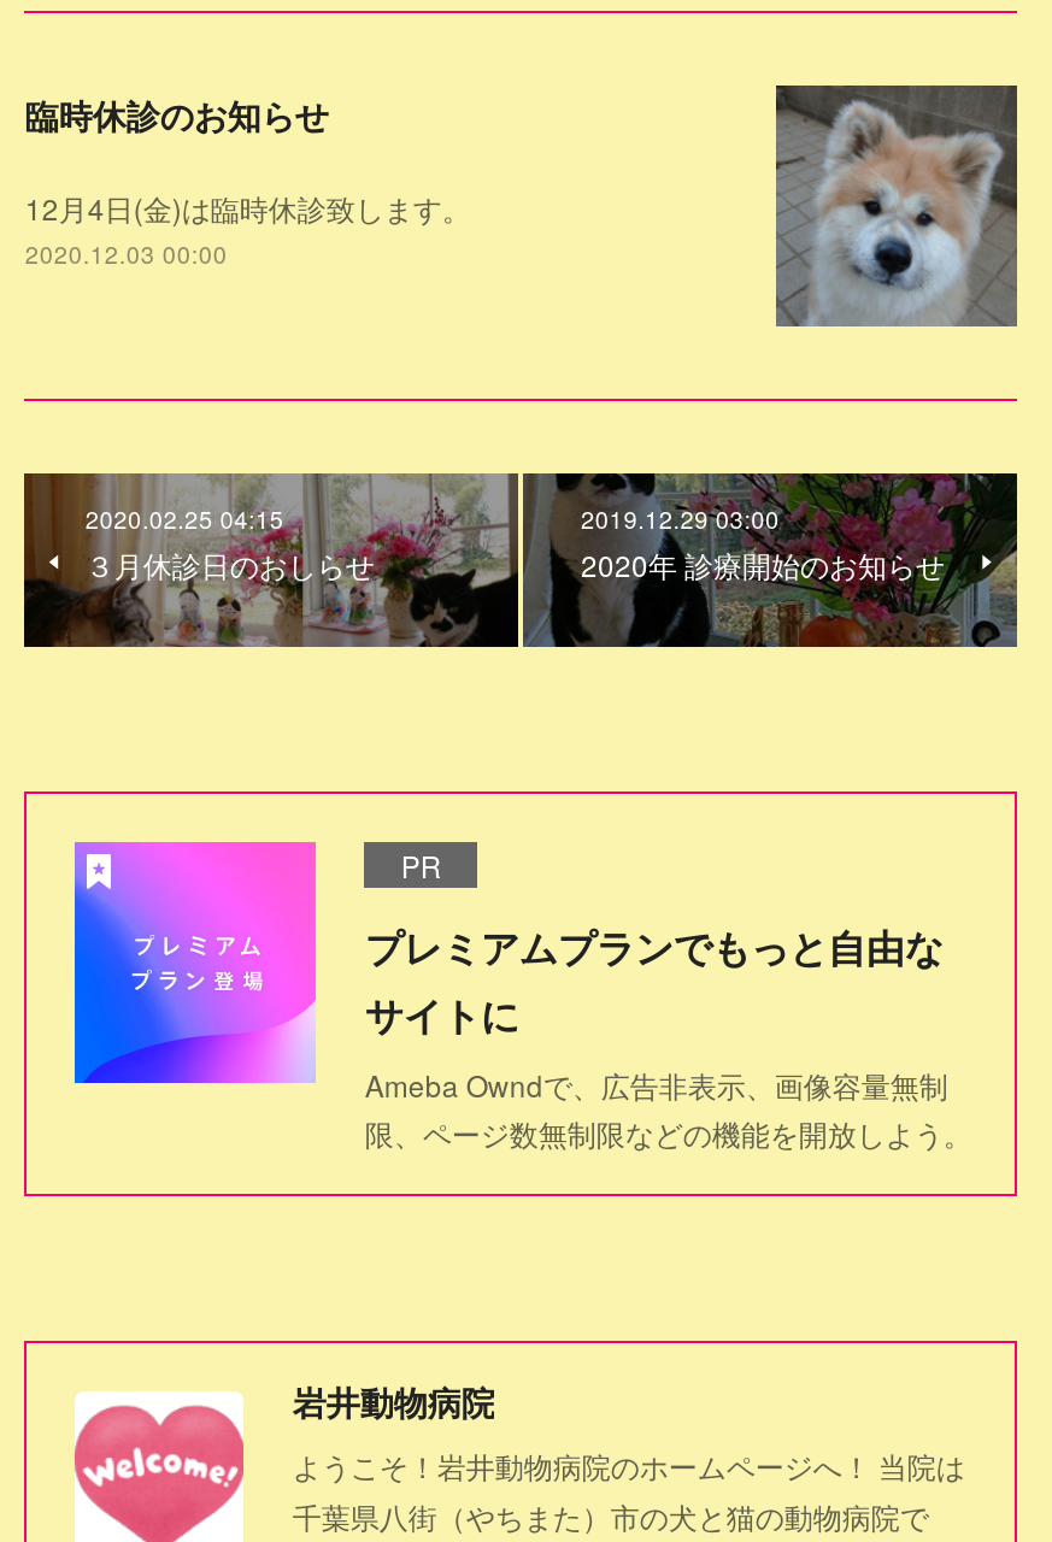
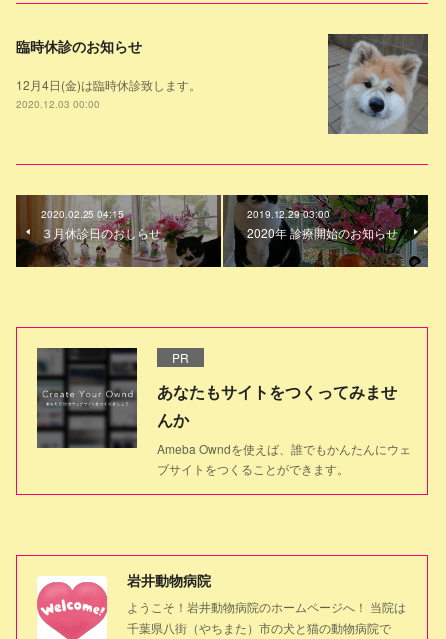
[72,841,972,1152] [image] | プレミアムプランでもっと自由な | サイトに | Ameba Owndで、広告非表示、画像容量無制 | 限、ページ数無制限などの機能を開放しよう。 -> [36,347,411,477] [image] | あなたもサイトをつくってみませ | んか | Ameba Owndを使えば、誰でもかんたんにウェ | ブサイトをつくることができます。

